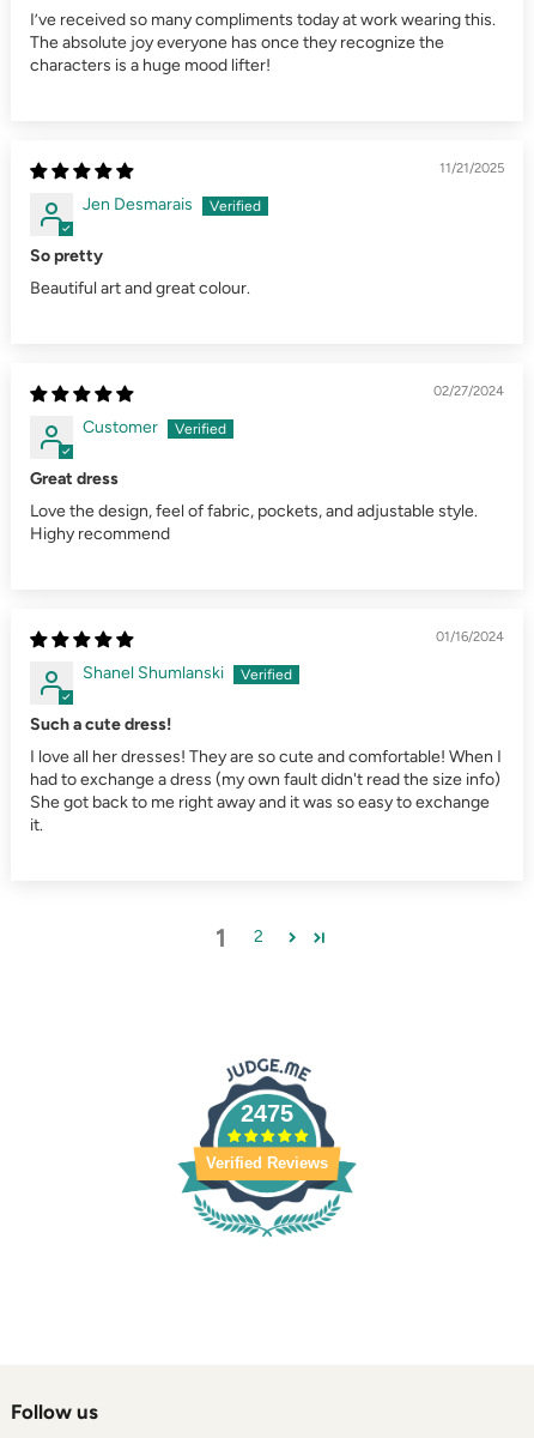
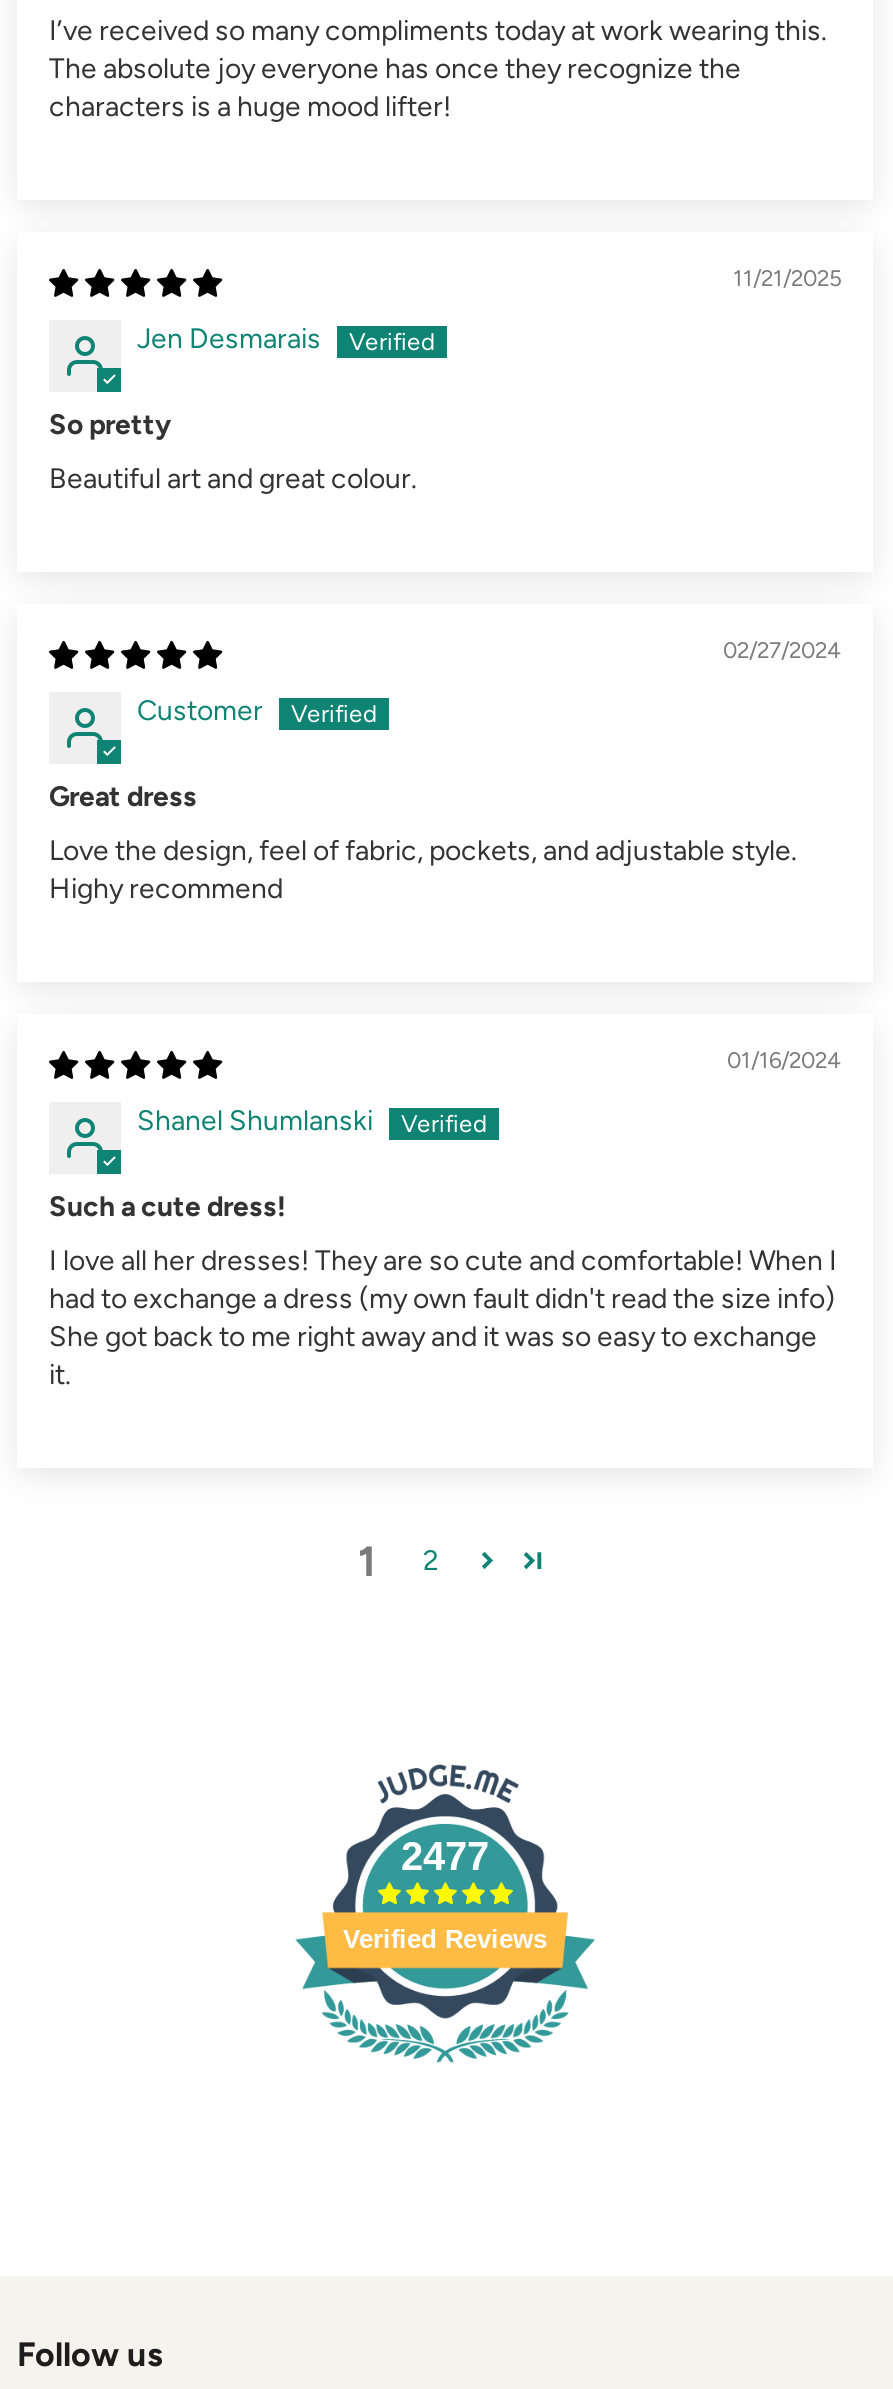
[241,1101,293,1127] 2475 -> [401,1835,489,1879] 2477

